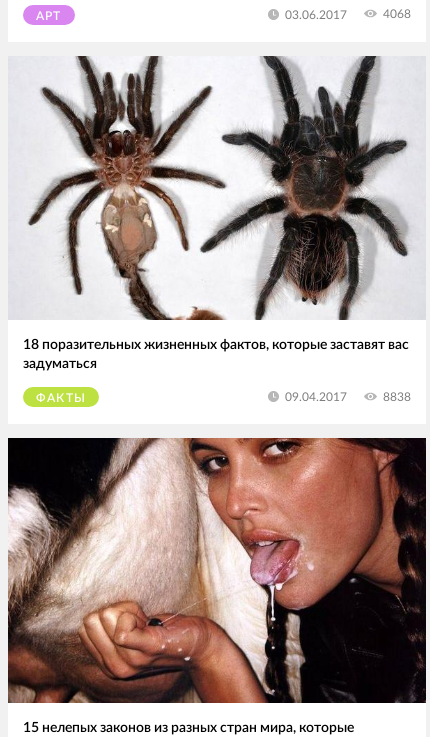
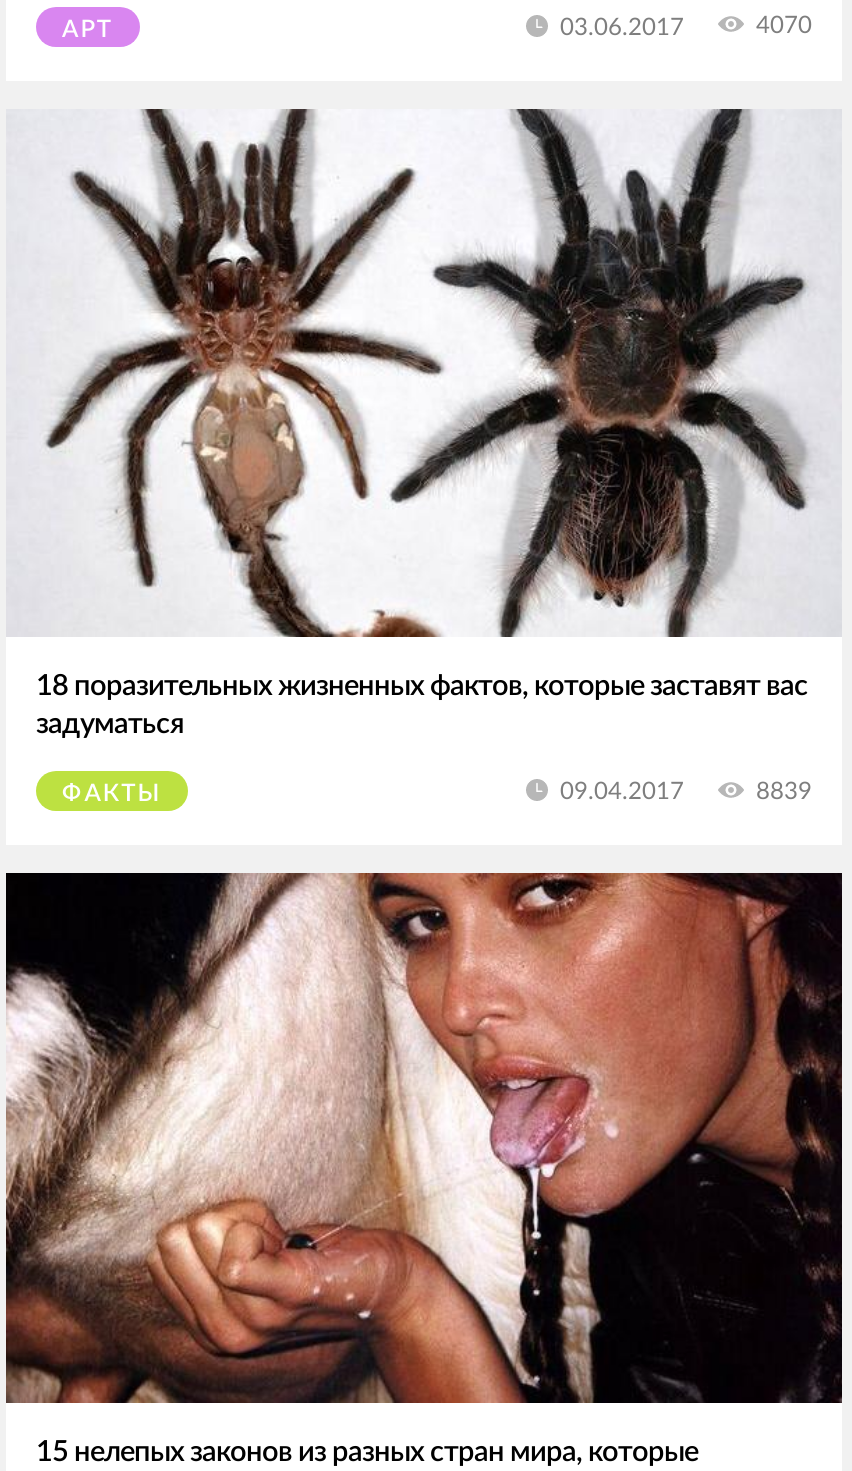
[383,8,411,20] 4068 -> [756,14,812,38] 4070
[383,391,411,403] 8838 -> [756,778,812,802] 8839

